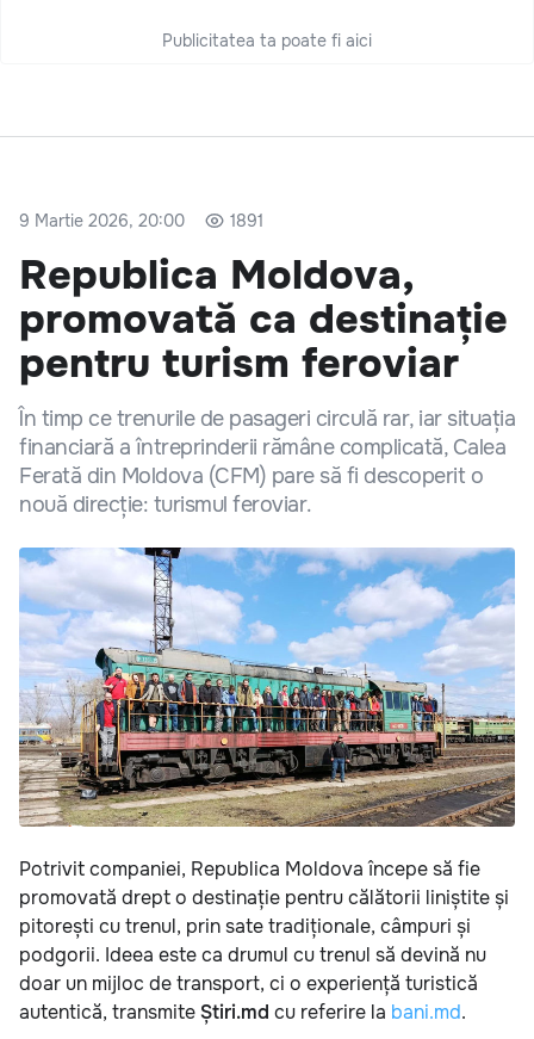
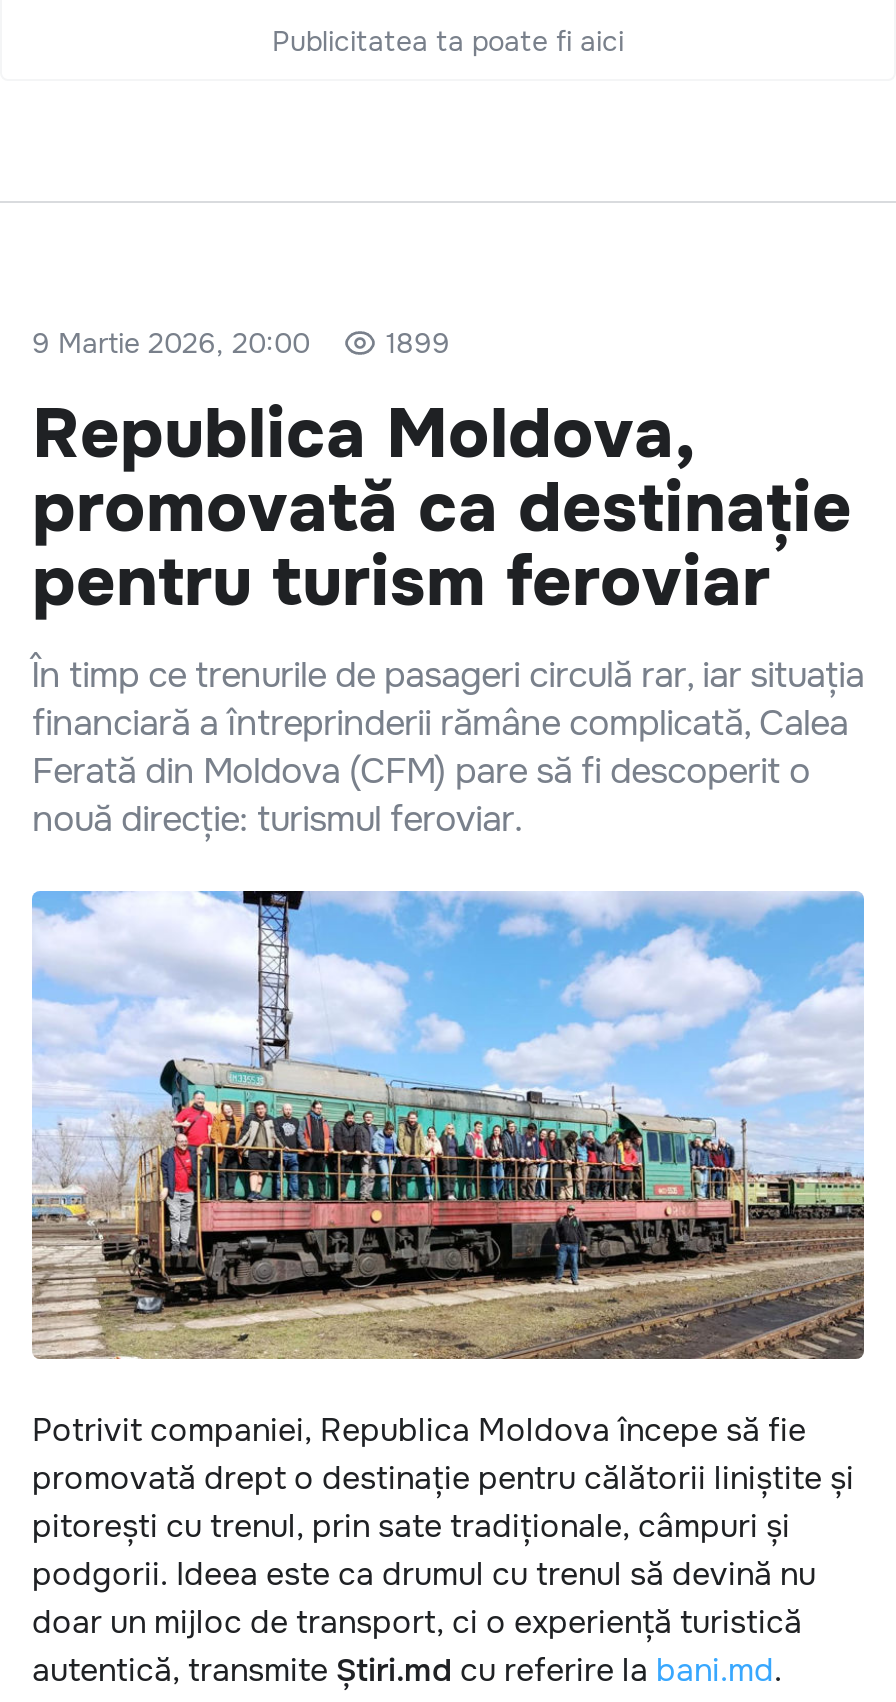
[230,210,263,231] 1891 -> [386,325,450,361] 1899

